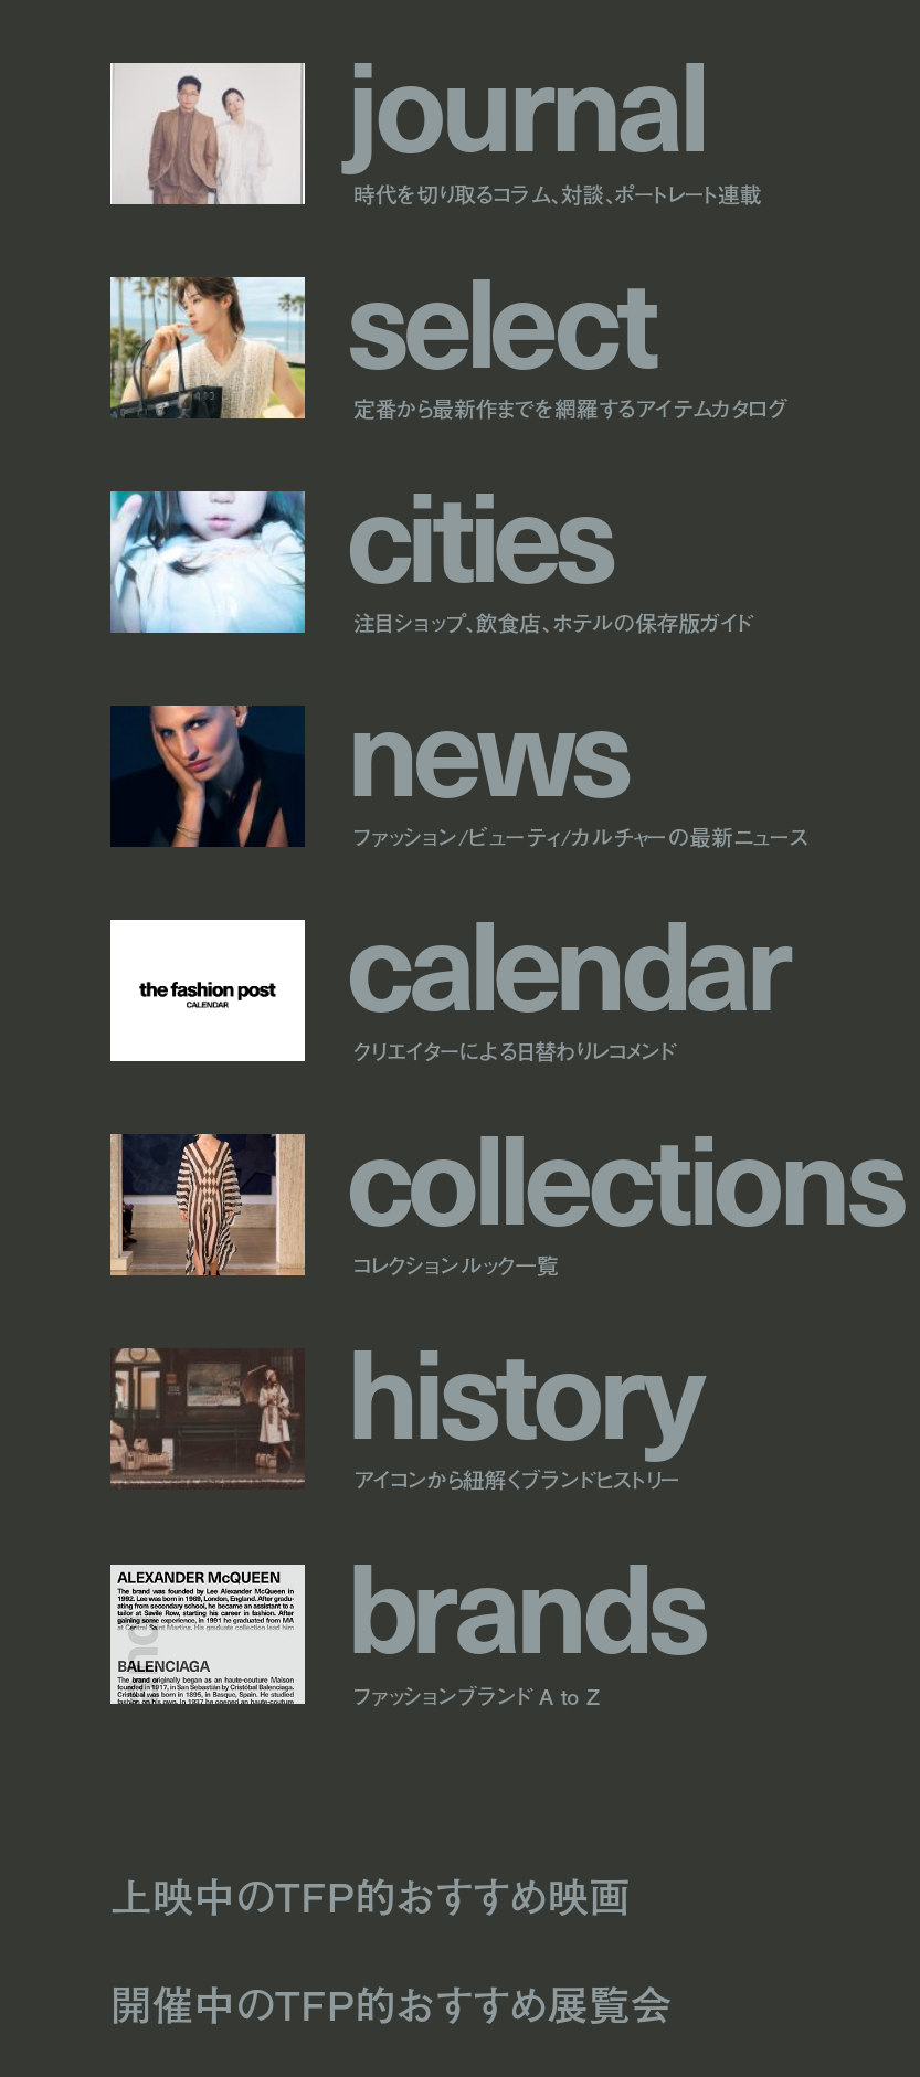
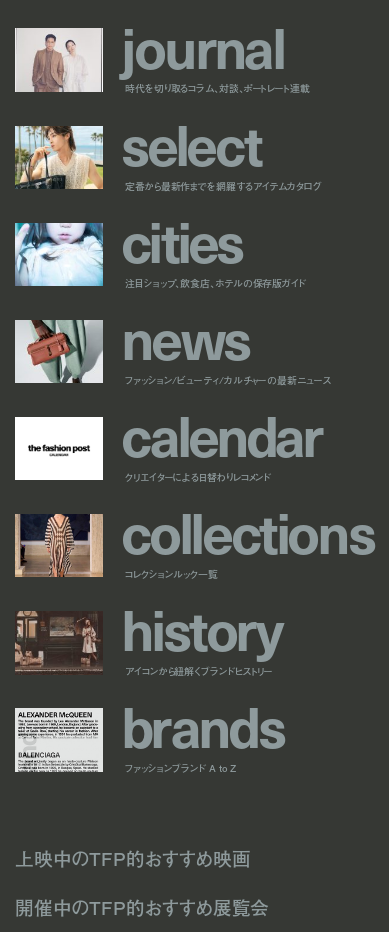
[110,702,305,848] [image] -> [14,319,104,384] [image]

